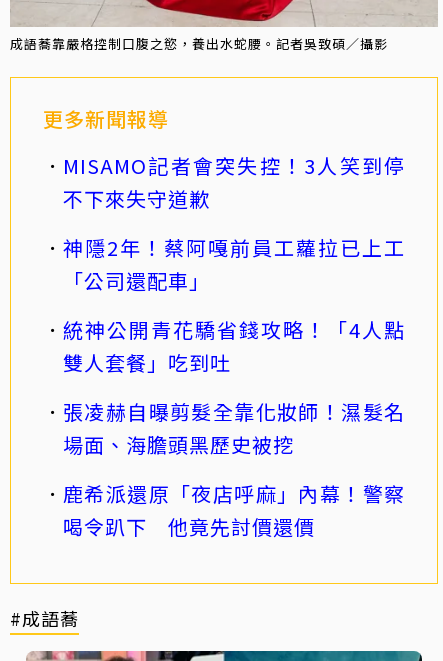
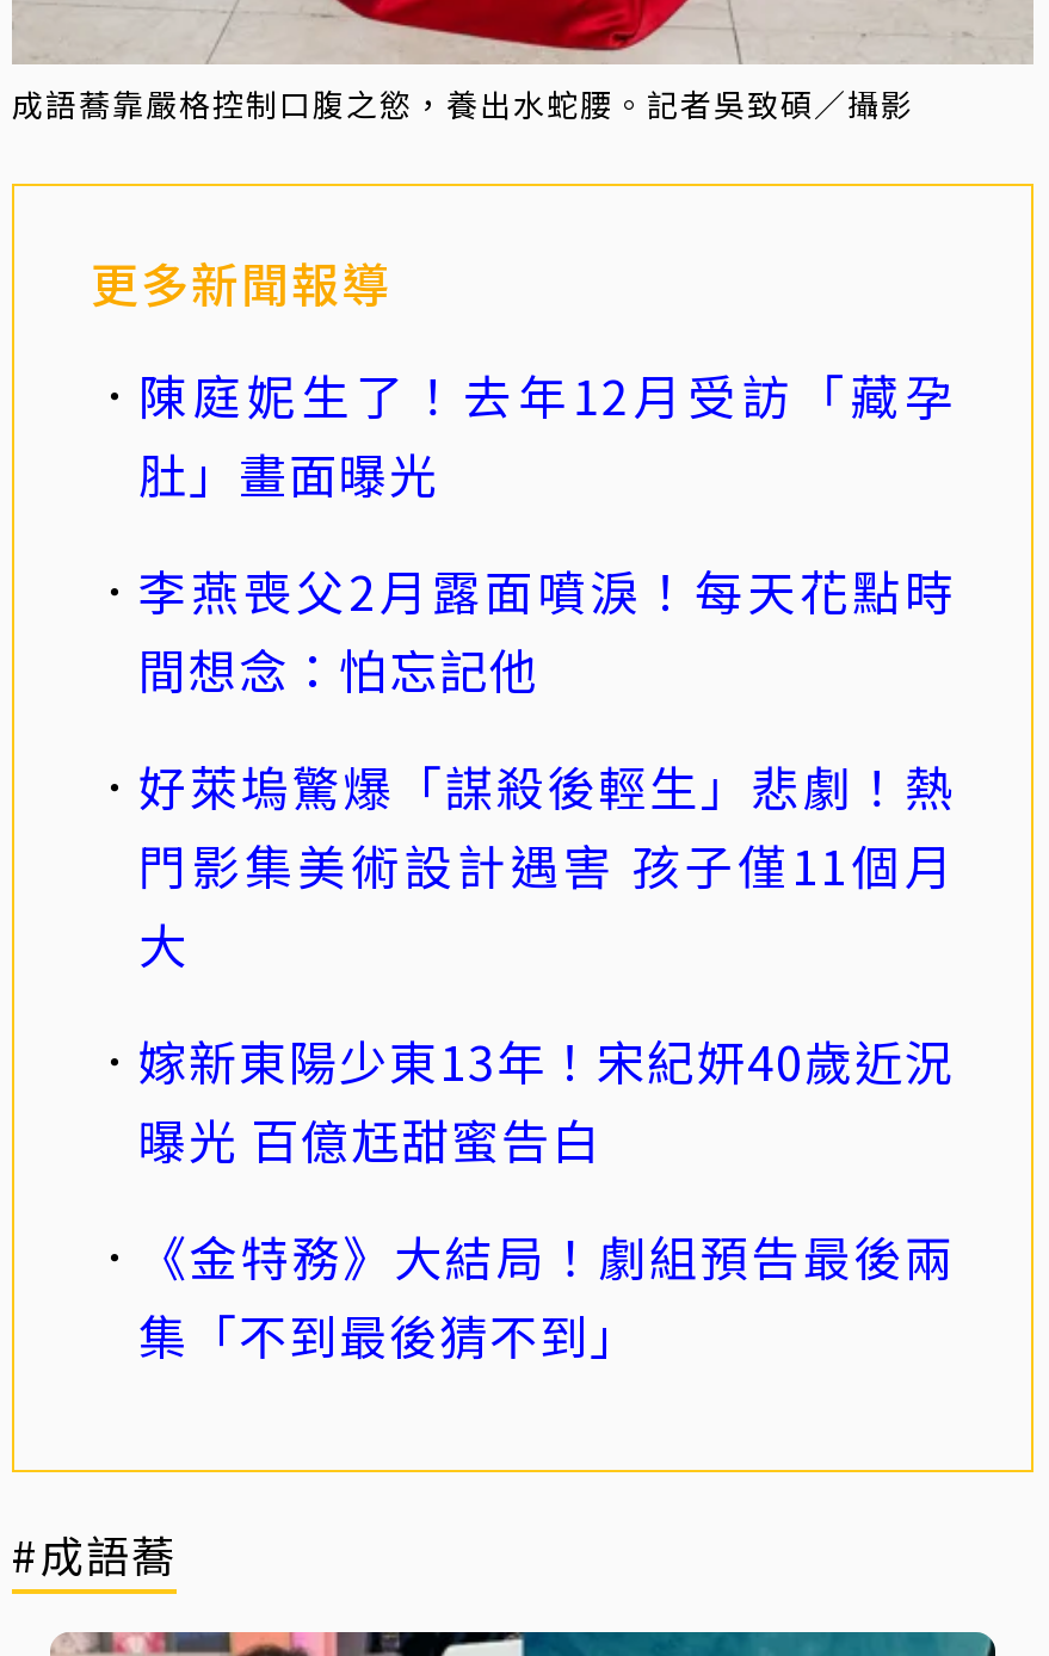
[63,151,405,213] MISAMO記者會突失控！3人笑到停 | 不下來失守道歉 -> [138,360,955,508] 陳庭妮生了！去年12月受訪「藏孕 | 肚」畫面曝光
[63,233,405,295] 神隱2年！蔡阿嘎前員工蘿拉已上工 | 「公司還配車」 -> [138,556,955,704] 李燕喪父2月露面噴淚！每天花點時 | 間想念：怕忘記他
[63,315,405,377] 統神公開青花驕省錢攻略！「4人點 | 雙人套餐」吃到吐 -> [138,751,955,978] 好萊塢驚爆「謀殺後輕生」悲劇！熱 | 門影集美術設計遇害 孩子僅11個月 | 大
[63,397,405,459] 張凌赫自曝剪髮全靠化妝師！濕髮名 | 場面、海膽頭黑歷史被挖 -> [138,1026,955,1174] 嫁新東陽少東13年！宋紀妍40歲近況 | 曝光 百億尪甜蜜告白
[63,479,405,541] 鹿希派還原「夜店呼麻」內幕！警察 | 喝令趴下 他竟先討價還價 -> [138,1221,955,1369] 《金特務》大結局！劇組預告最後兩 | 集「不到最後猜不到」

